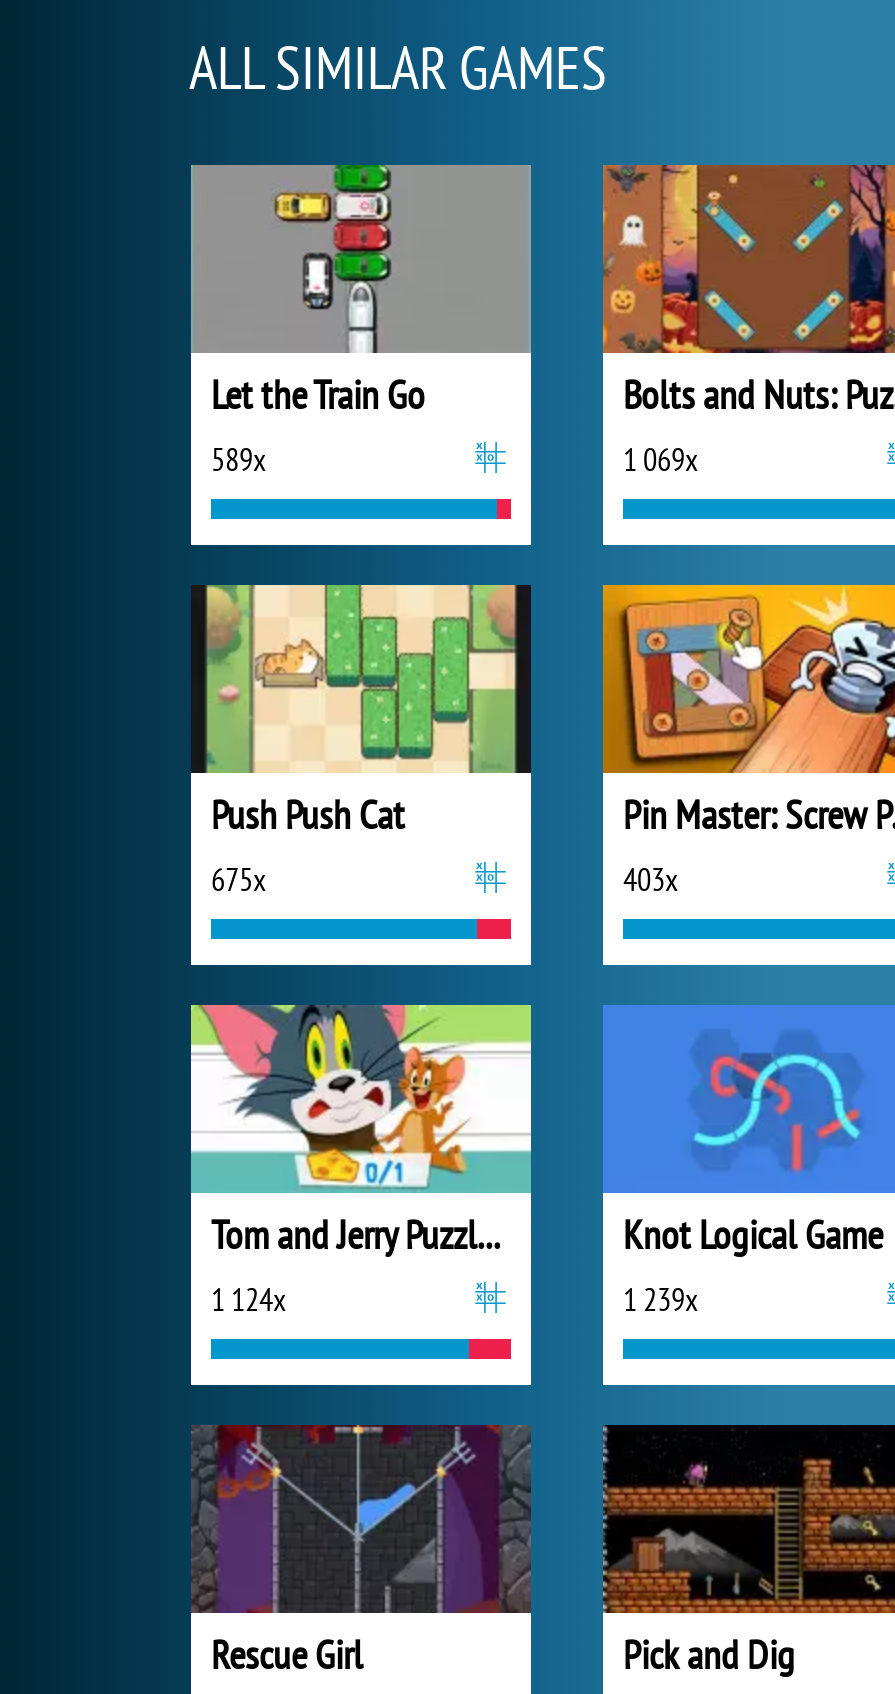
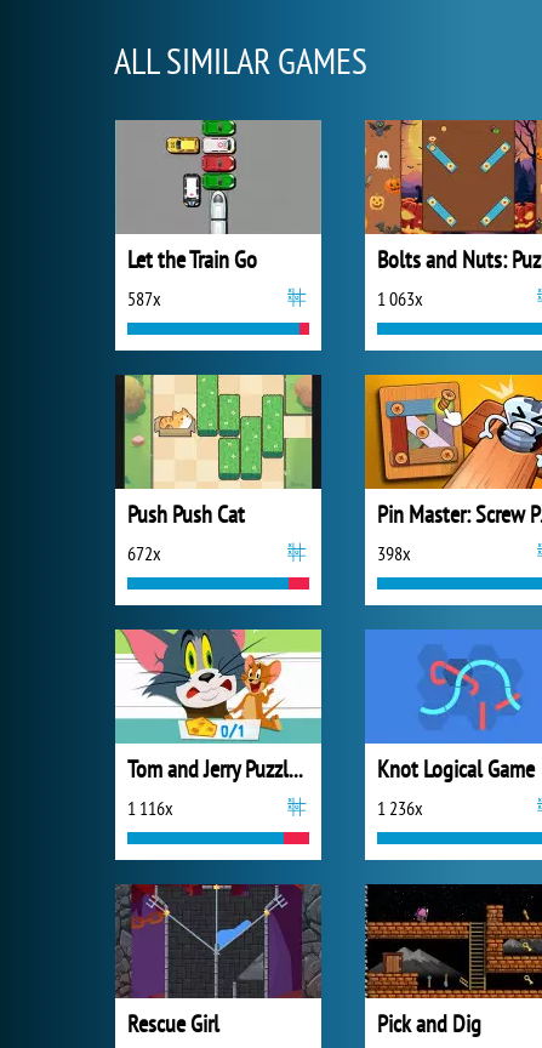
[211,439,267,479] 589x -> [127,286,161,311] 587x
[623,439,699,479] 1 069x -> [377,286,423,311] 1 063x
[211,859,267,899] 675x -> [127,541,161,565] 672x
[623,859,679,899] 403x -> [377,541,411,565] 398x
[211,1279,287,1319] 1 124x -> [127,796,173,820] 1 116x
[623,1279,699,1319] 1 239x -> [377,796,423,820] 1 236x

